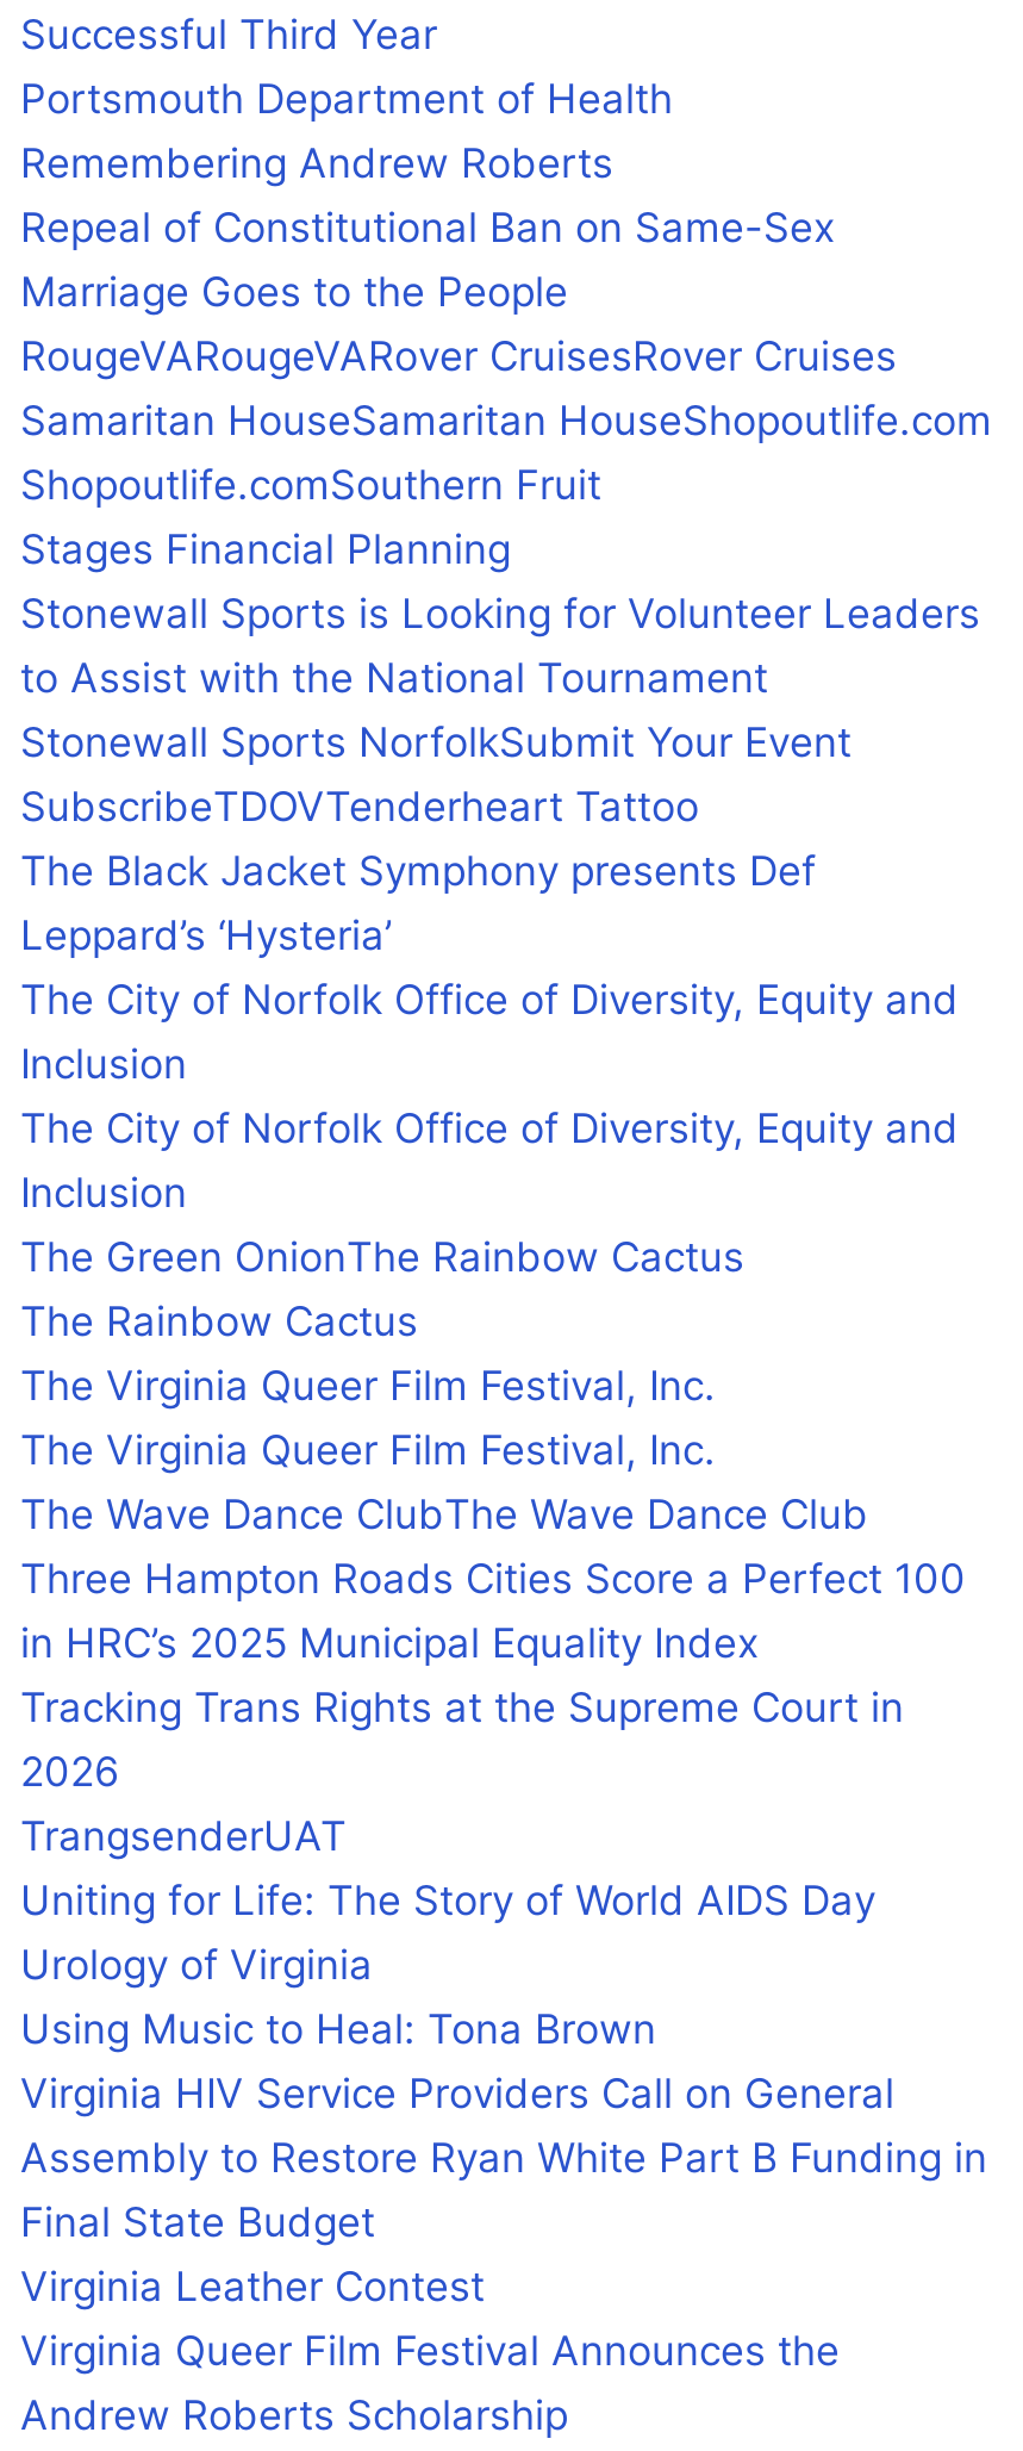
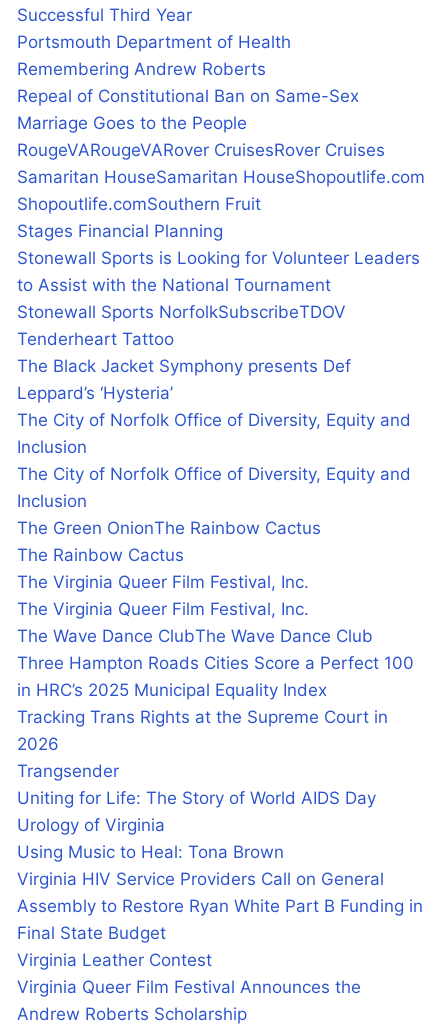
[20,718,852,831] Stonewall Sports NorfolkSubmit Your Event | SubscribeTDOVTenderheart Tattoo -> [17,302,346,349] Stonewall Sports NorfolkSubscribeTDOV | Tenderheart Tattoo
[20,1812,347,1860] TrangsenderUAT -> [17,761,119,781] Trangsender

